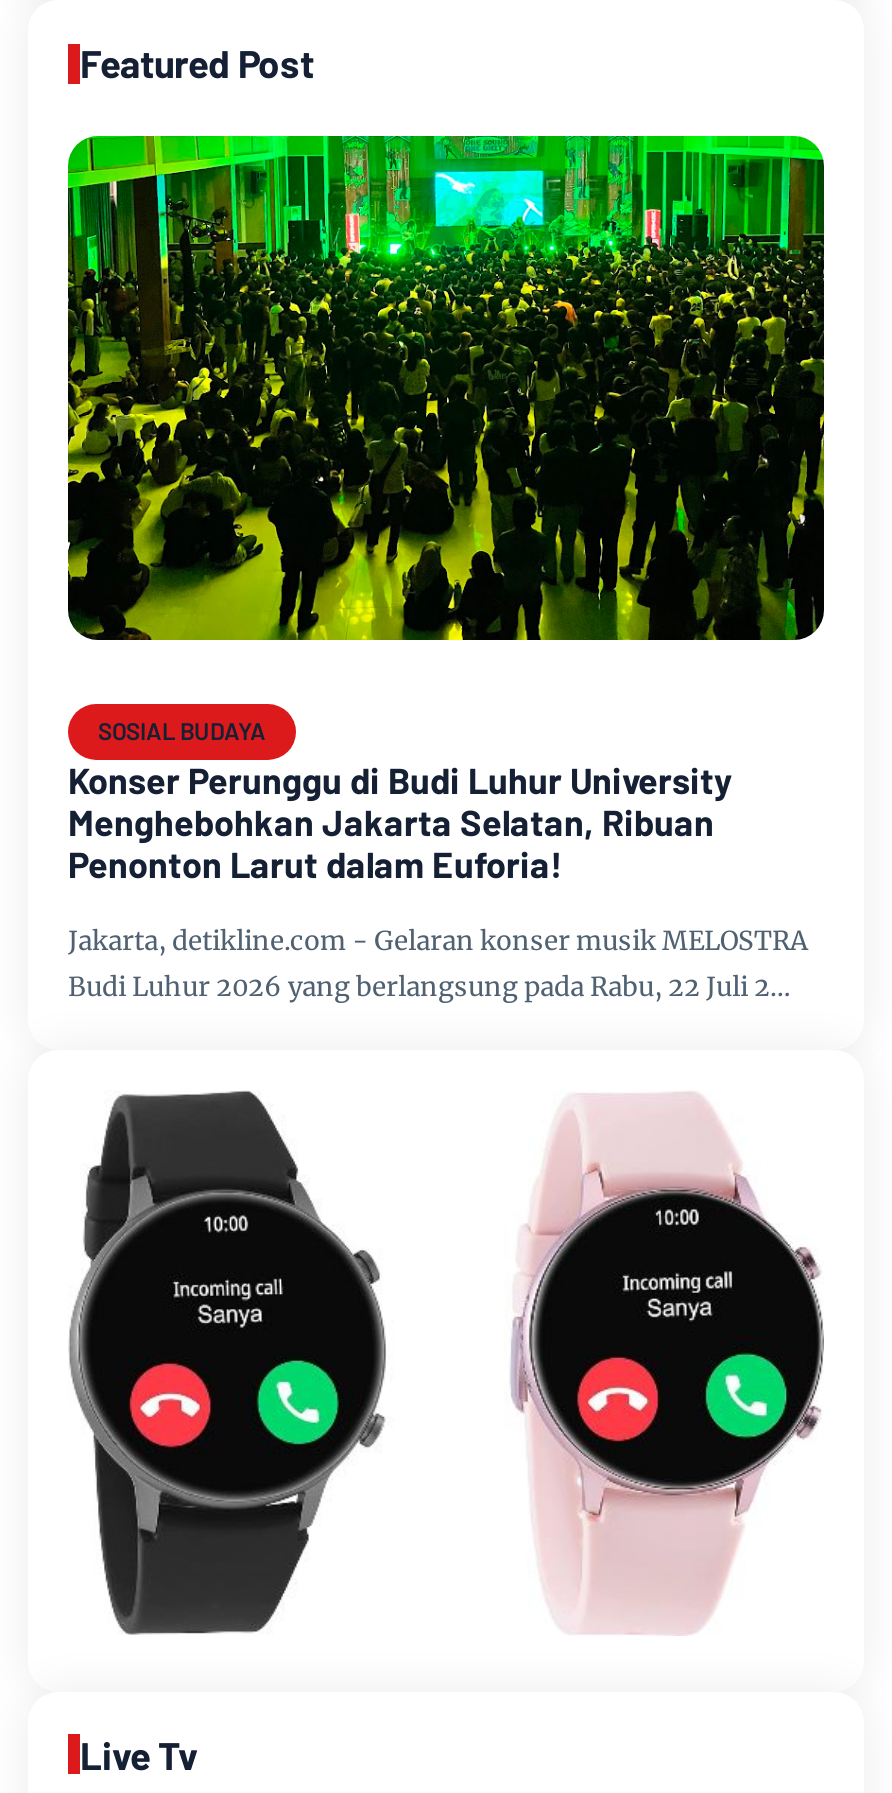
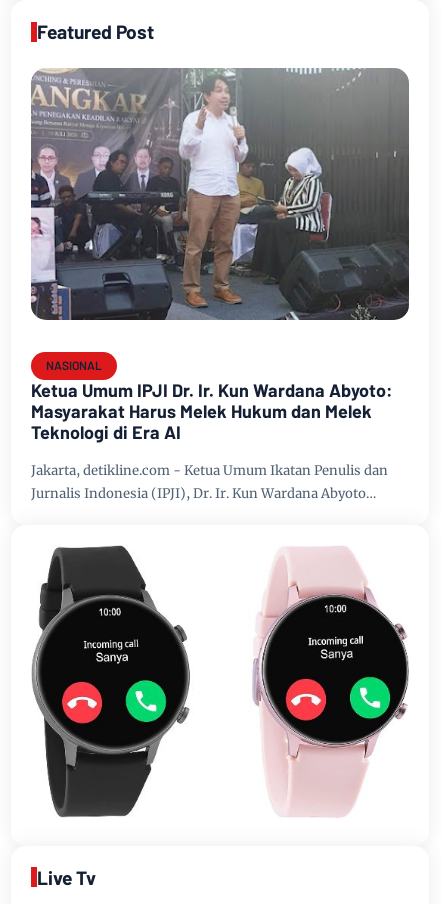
[66,134,826,885] [image] | SOSIAL BUDAYA | Konser Perunggu di Budi Luhur University | Menghebohkan Jakarta Selatan, Ribuan | Penonton Larut dalam Euforia! -> [30,67,410,443] [image] | NASIONAL | Ketua Umum IPJI Dr. Ir. Kun Wardana Abyoto: | Masyarakat Harus Melek Hukum dan Melek | Teknologi di Era AI
[68,923,808,1003] Jakarta, detikline.com - Gelaran konser musik MELOSTRA | Budi Luhur 2026 yang berlangsung pada Rabu, 22 Juli 2… -> [31,462,388,502] Jakarta, detikline.com - Ketua Umum Ikatan Penulis dan | Jurnalis Indonesia (IPJI), Dr. Ir. Kun Wardana Abyoto…

